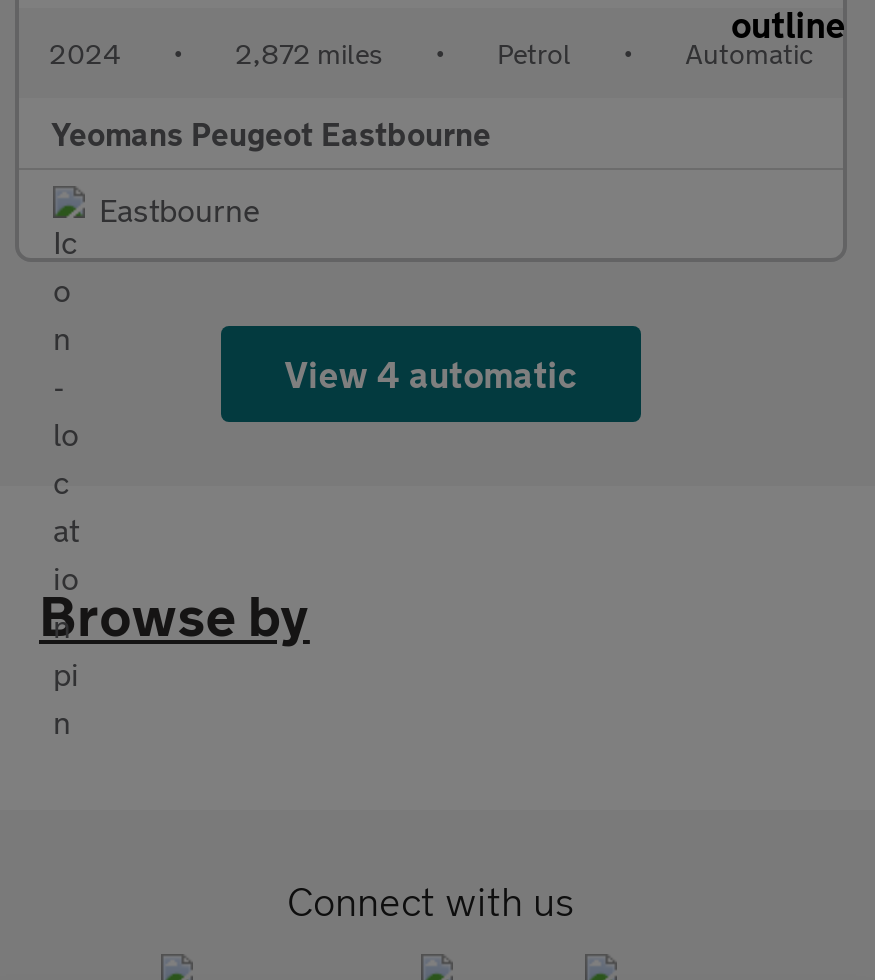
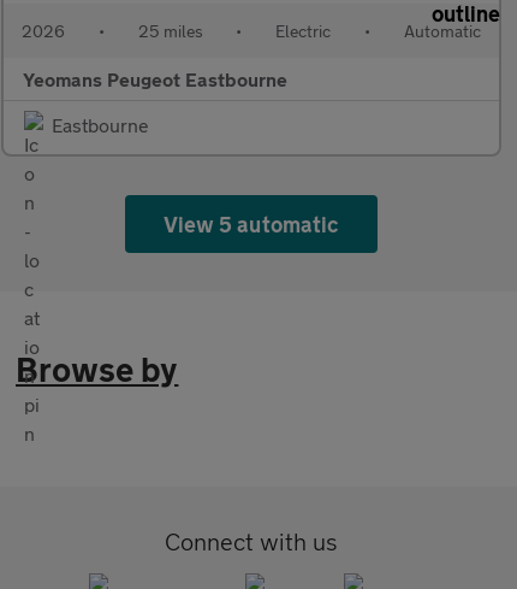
[49,36,121,70] 2024 -> [22,20,65,41] 2026
[235,36,383,70] 2,872 miles -> [138,20,203,41] 25 miles
[497,36,571,70] Petrol -> [276,20,331,41] Electric
[284,352,578,396] View 4 automatic -> [164,211,339,237] View 5 automatic

